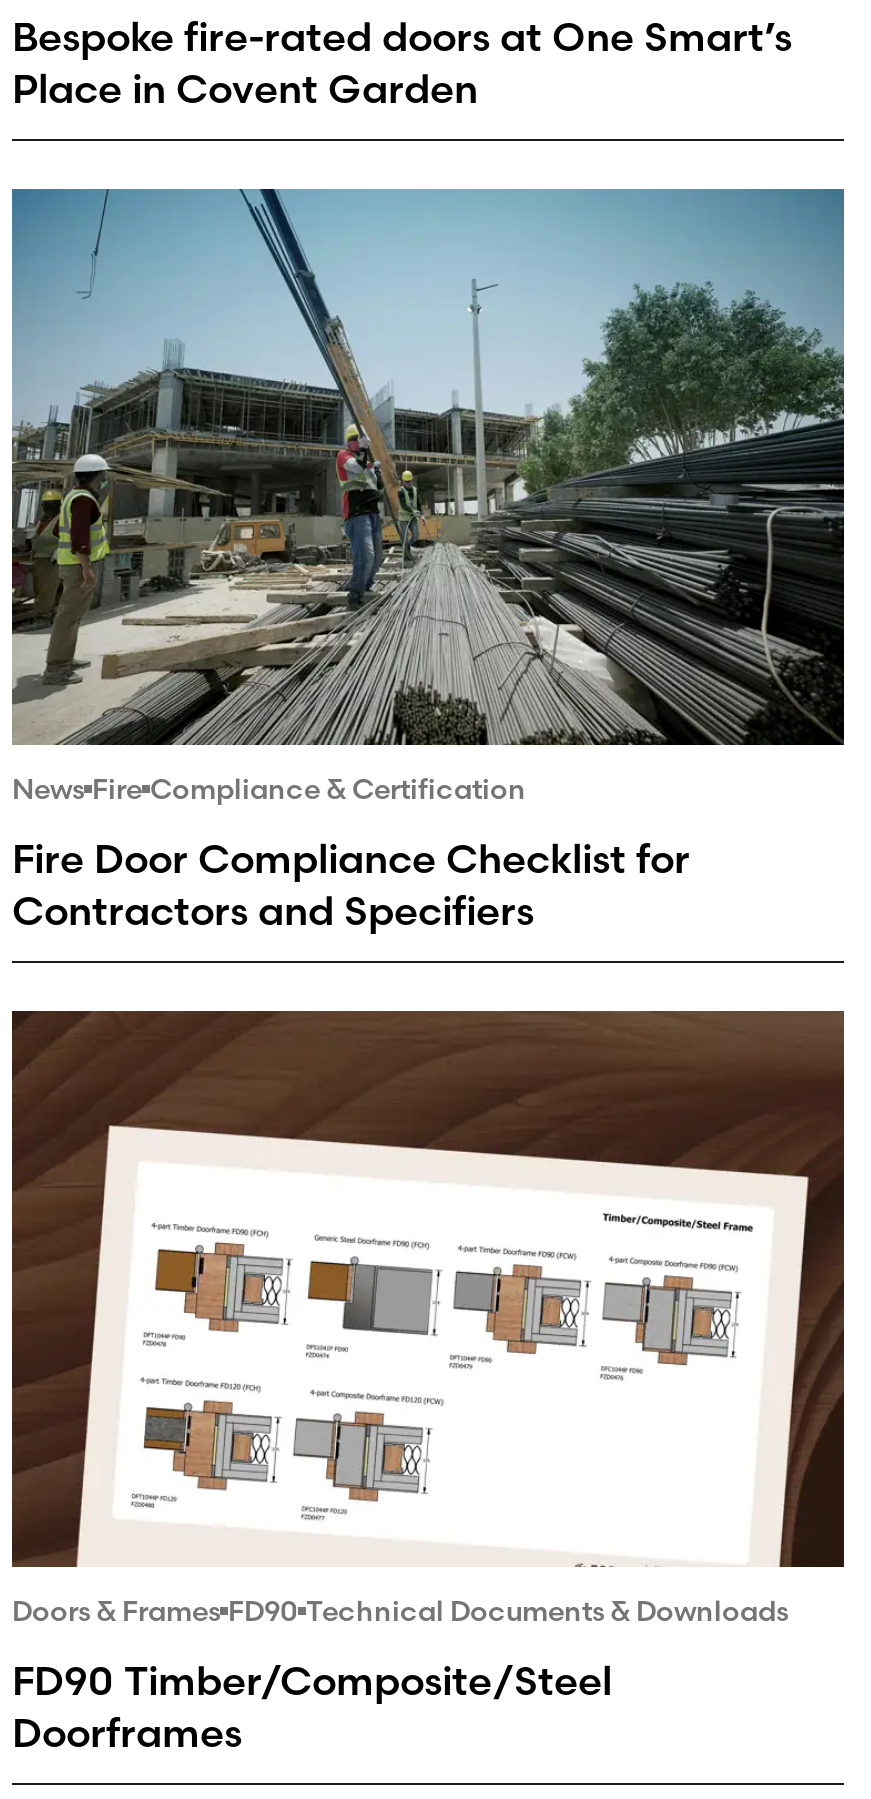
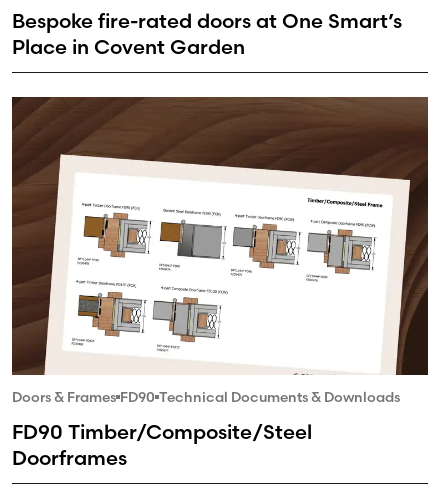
[10,187,846,935] [image] | News Fire Compliance & Certification | Fire Door Compliance Checklist for | Contractors and Specifiers -> none

